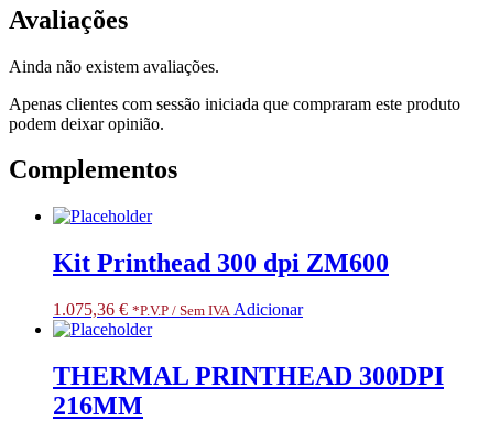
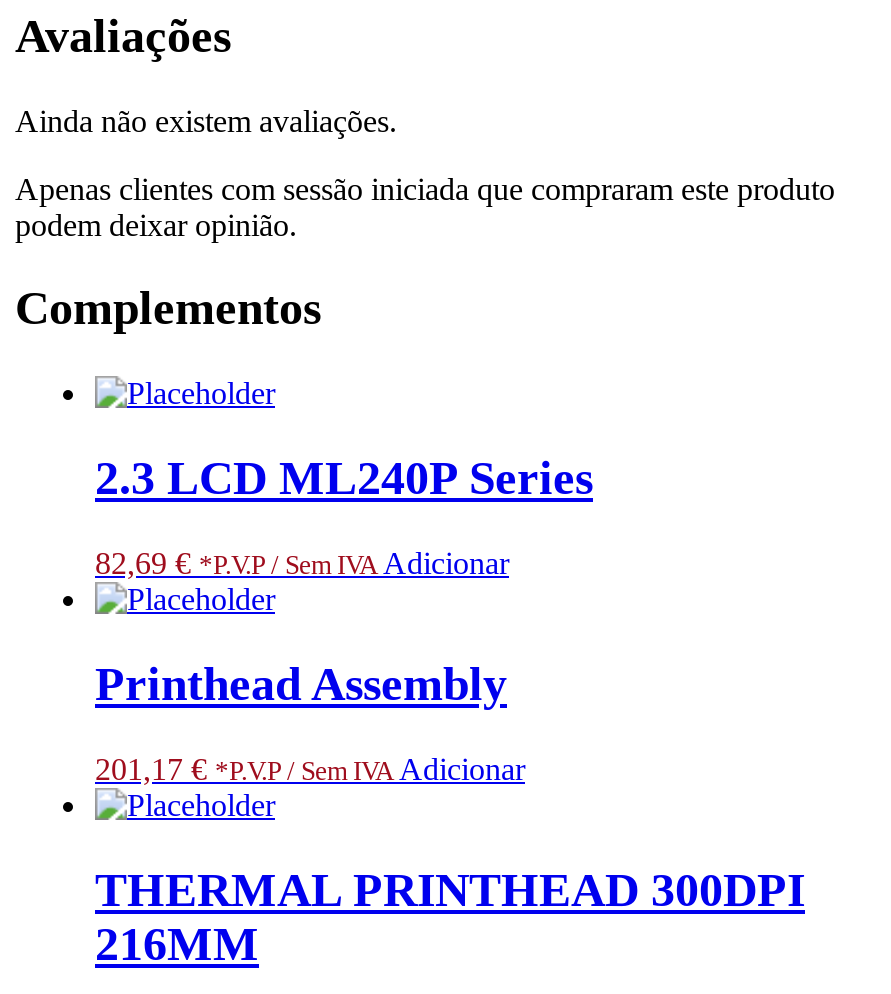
[53,249,389,319] Kit Printhead 300 dpi ZM600 | 1.075,36 € *P.V.P / Sem IVA Adicionar -> [95,453,593,786] 2.3 LCD ML240P Series | 82,69 € *P.V.P / Sem IVA Adicionar | Printhead Assembly | 201,17 € *P.V.P / Sem IVA Adicionar

